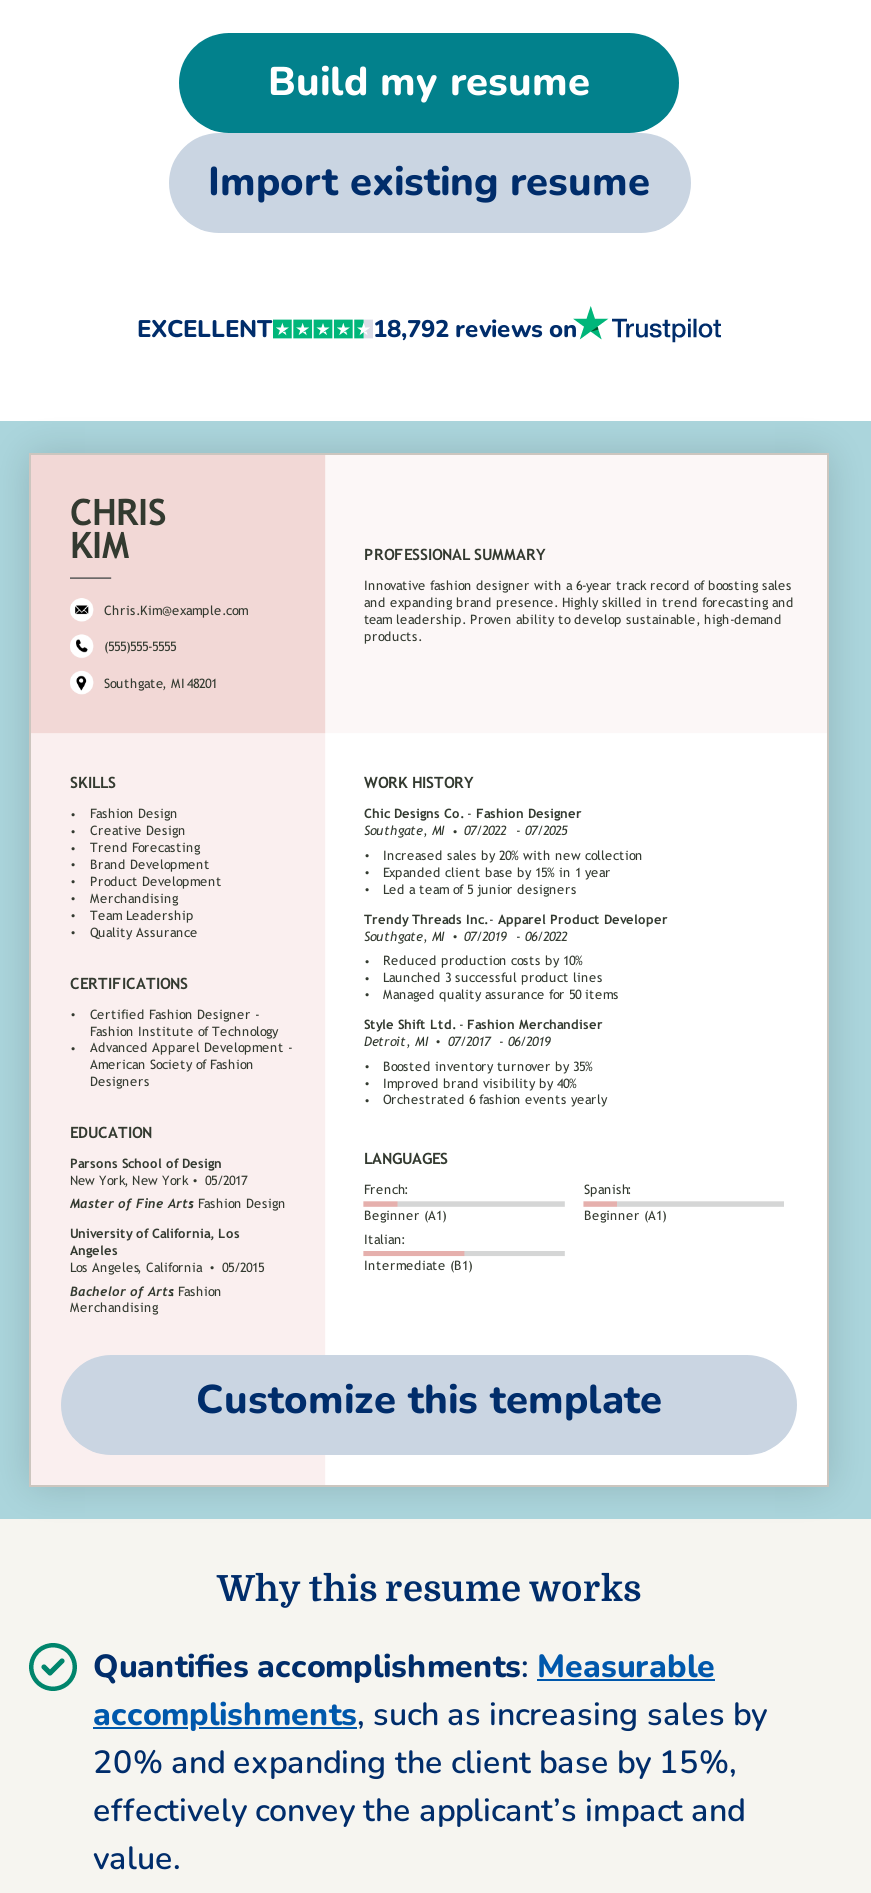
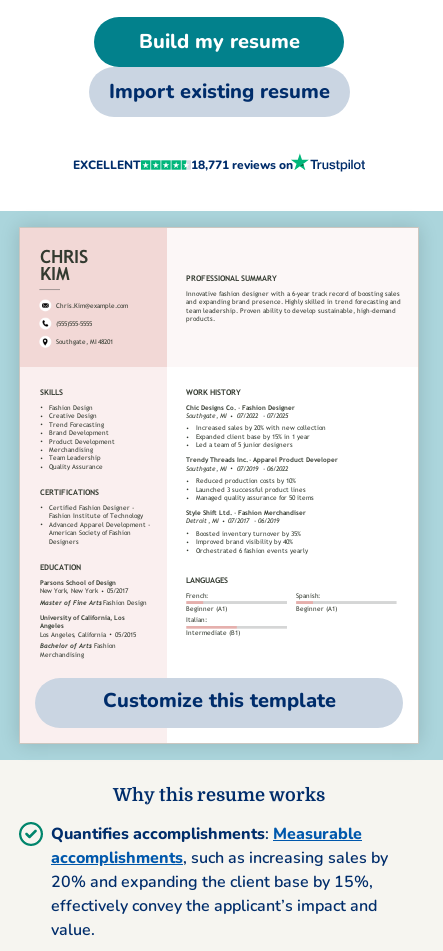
[373,312,577,344] 18,792 reviews on -> [191,157,293,173] 18,771 reviews on

